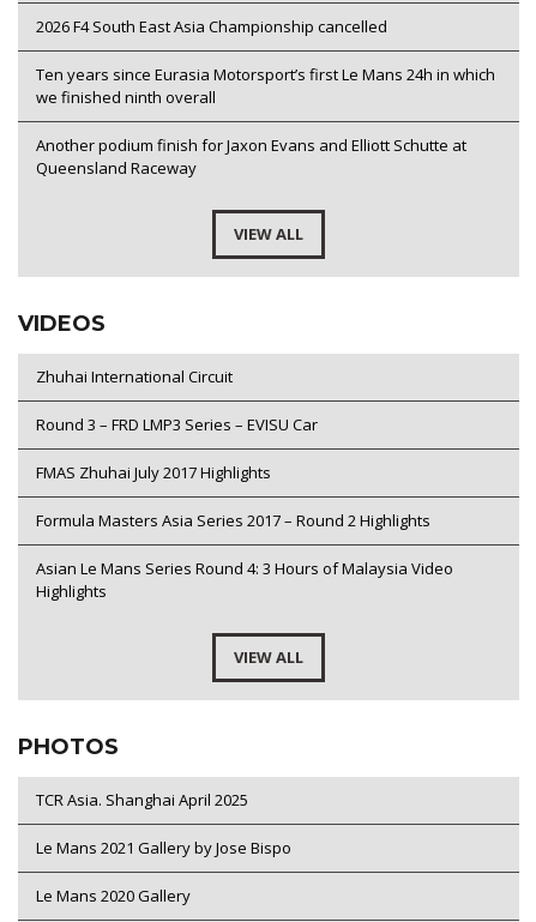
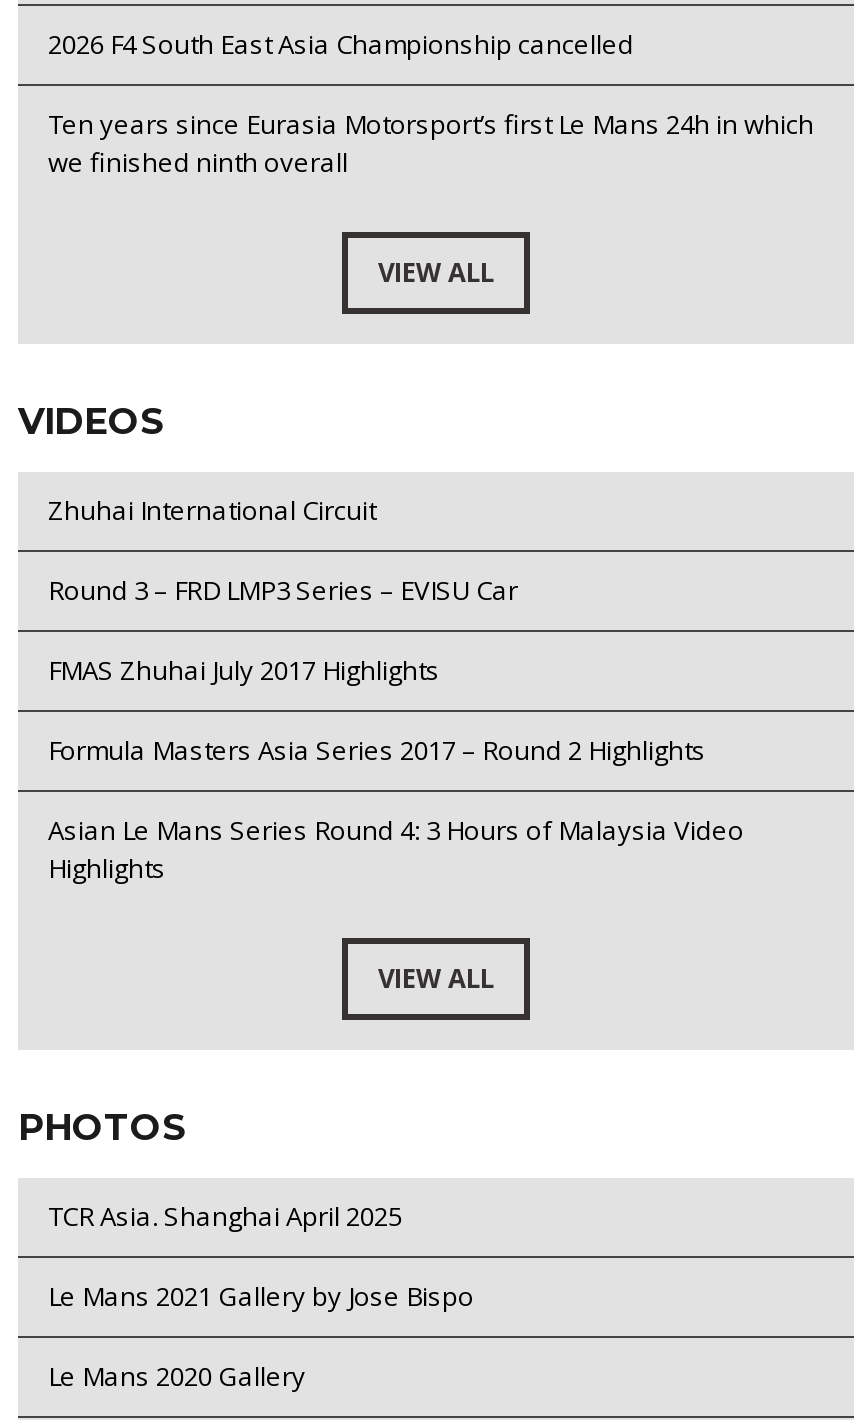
[36,135,466,179] Another podium finish for Jaxon Evans and Elliott Schutte at | Queensland Raceway -> none

